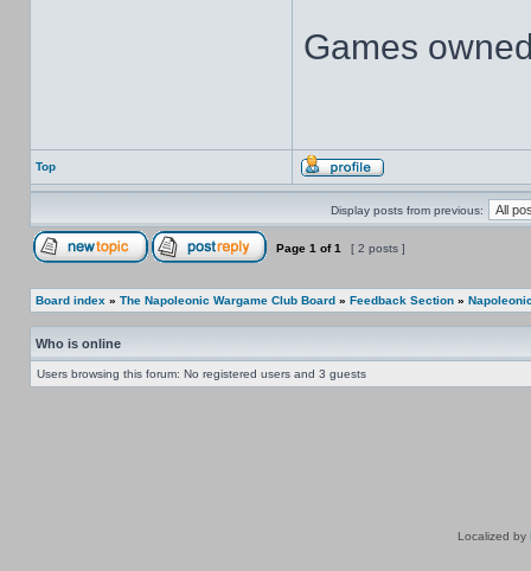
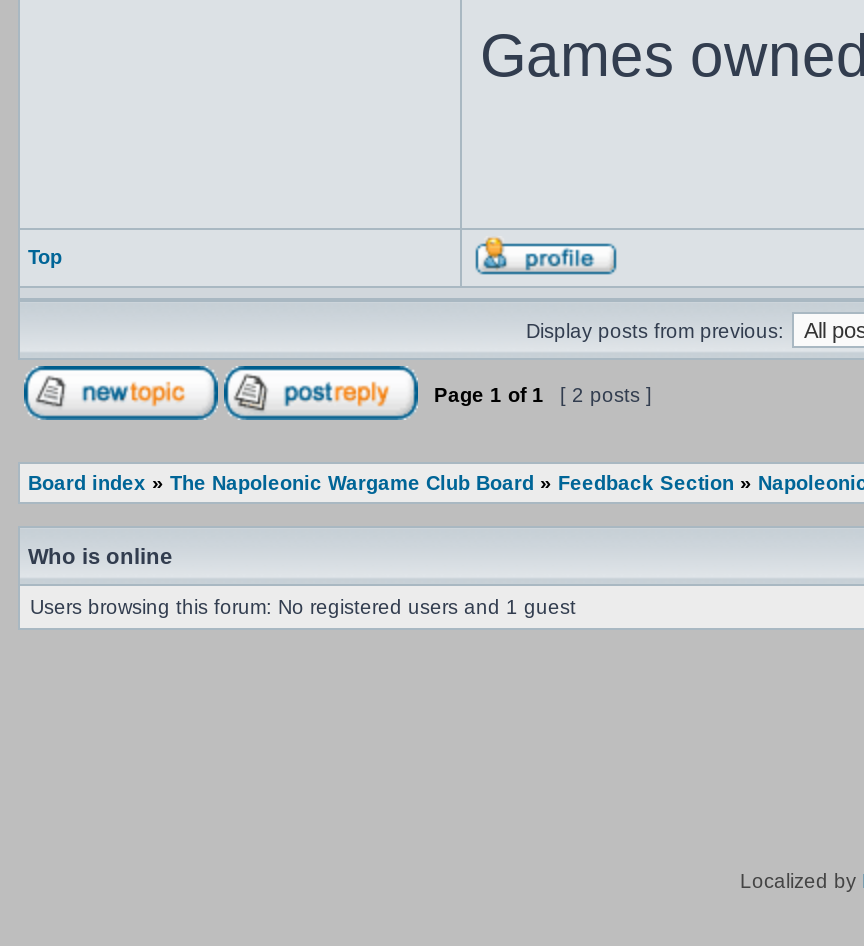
[37,367,366,380] Users browsing this forum: No registered users and 3 guests -> [30,596,576,618] Users browsing this forum: No registered users and 1 guest

